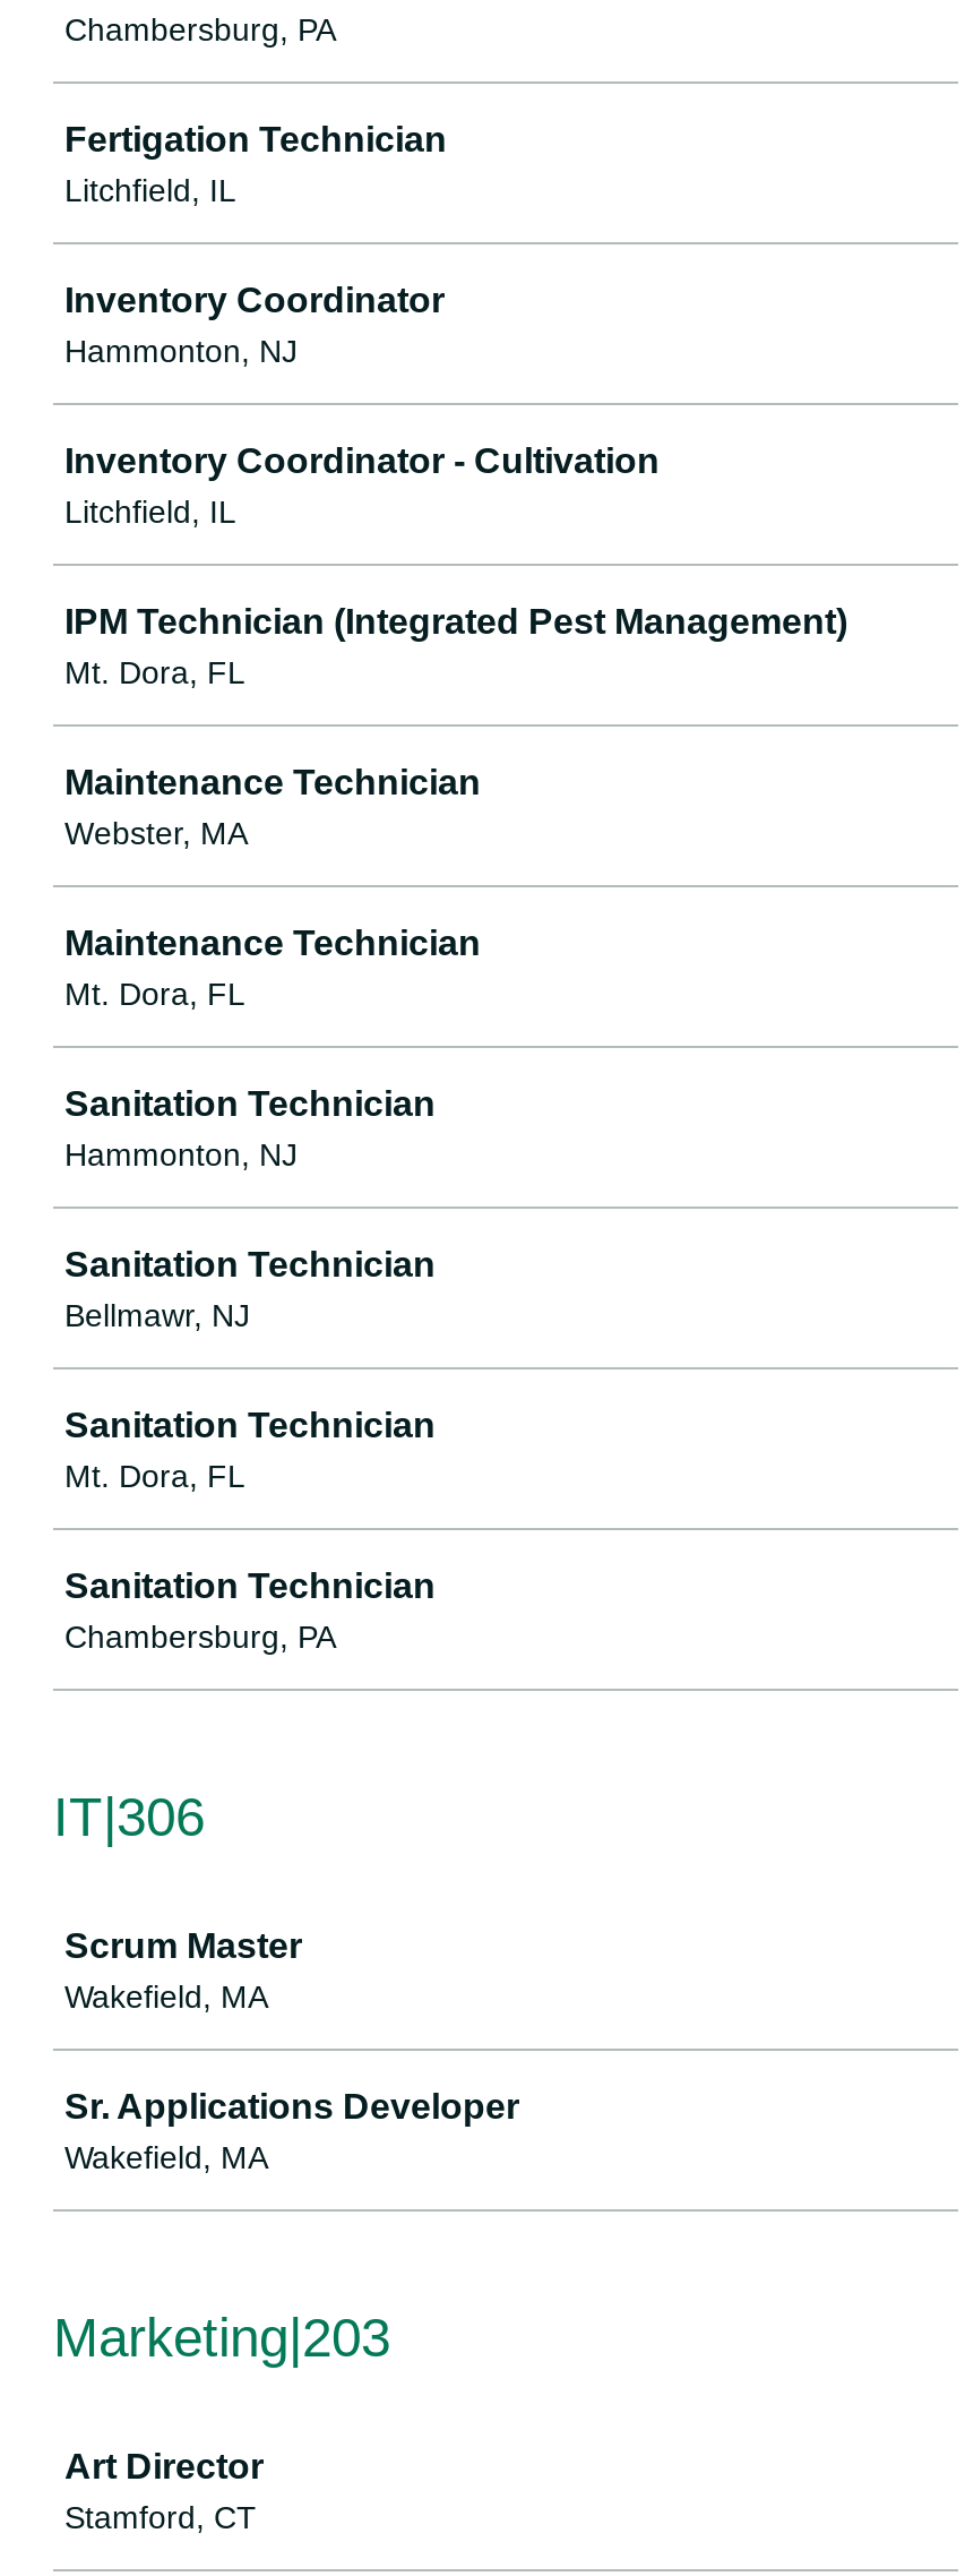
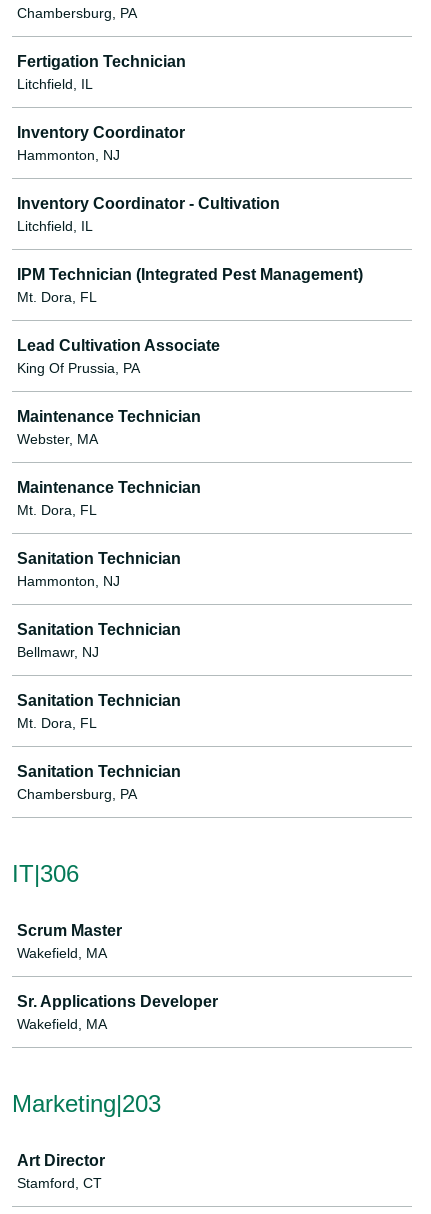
none -> [17,337,220,376] Lead Cultivation Associate | King Of Prussia, PA

